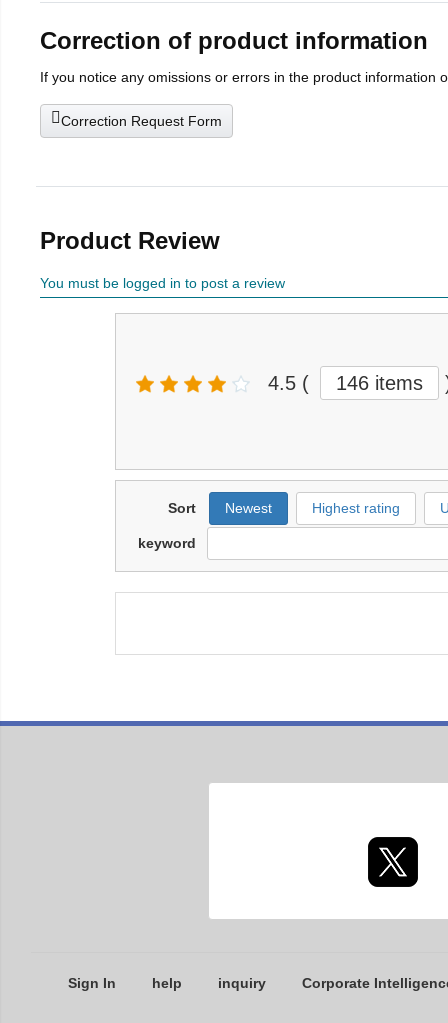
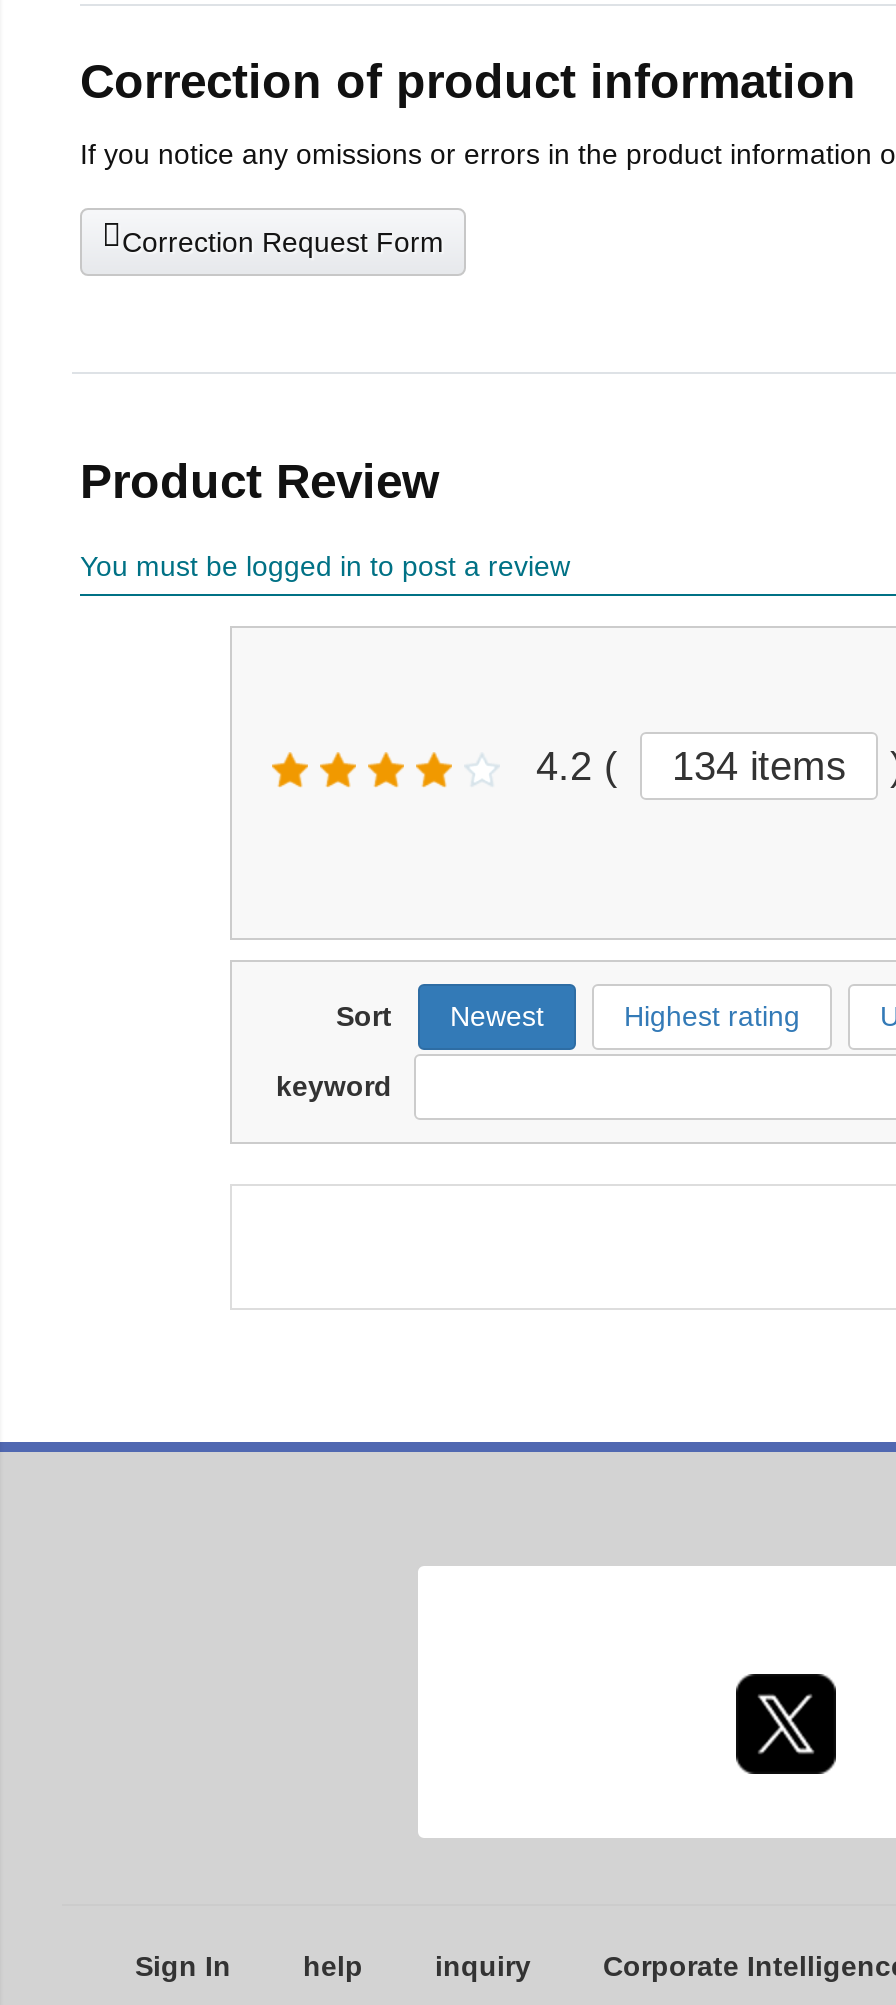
[262,372,315,394] 4.5 ( -> [524,744,630,788] 4.2 (
[336,372,423,394] 146 items -> [672,744,846,788] 134 items

